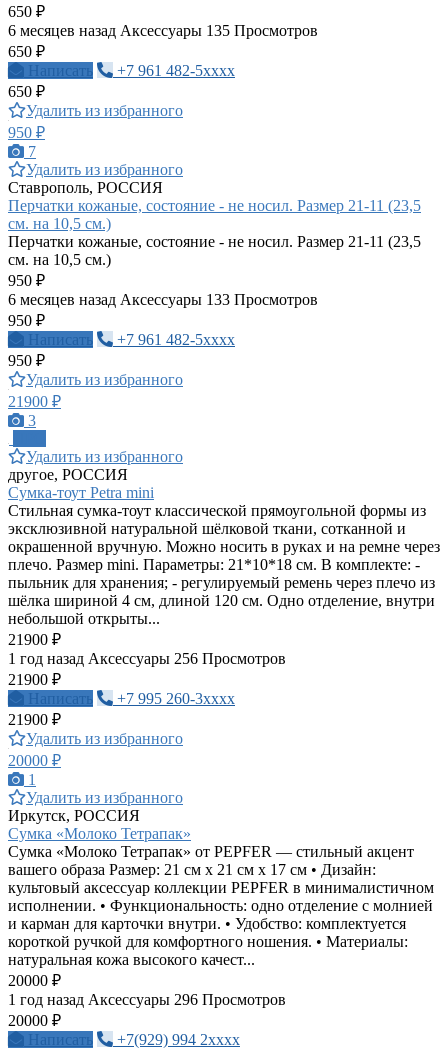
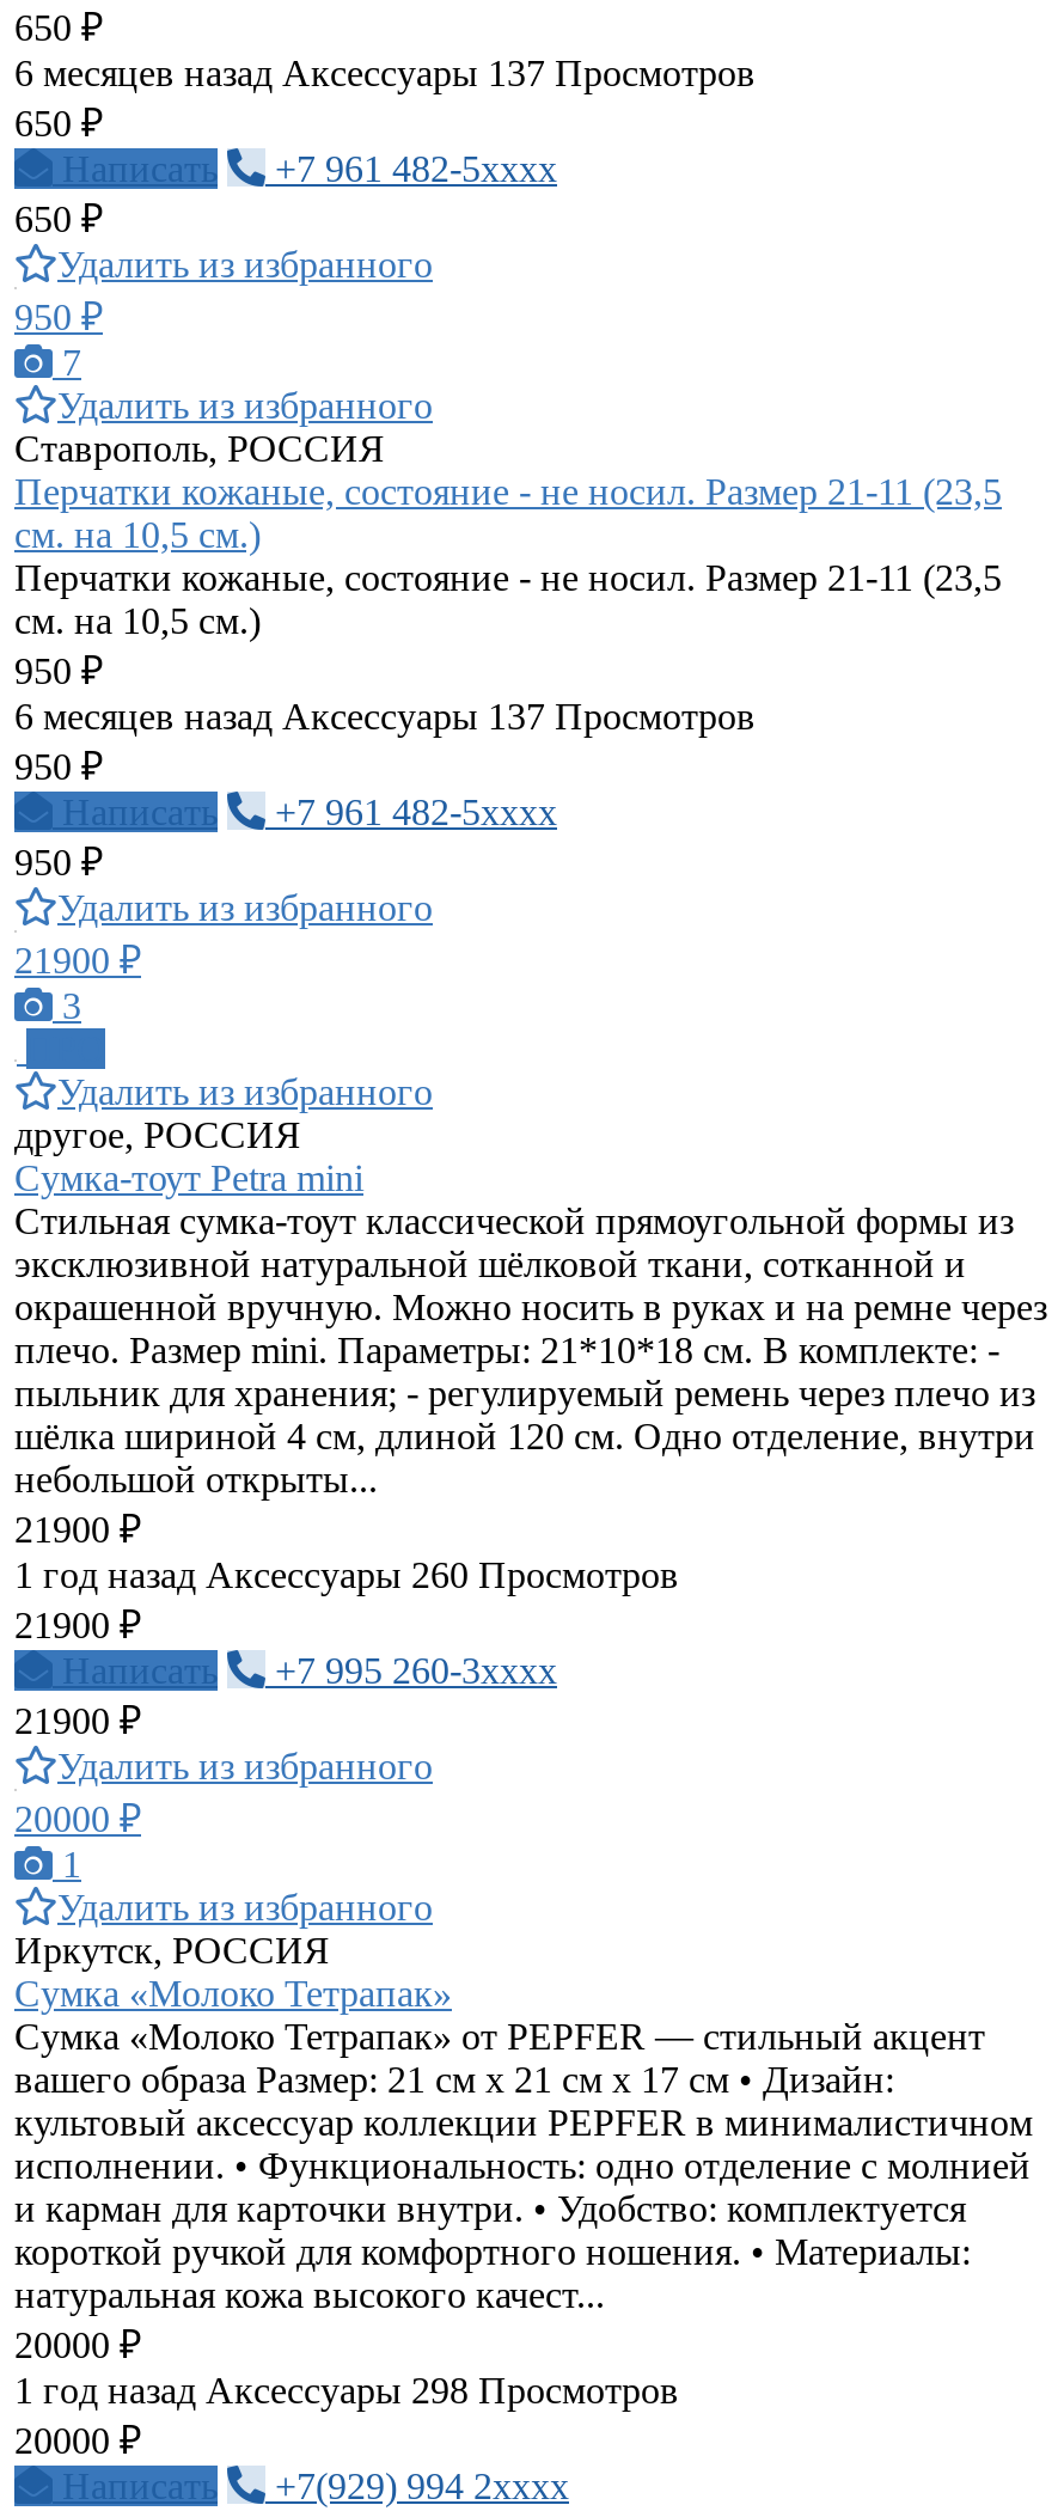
[8,22,318,39] 6 месяцев назад Аксессуары 135 Просмотров -> [14,53,756,93] 6 месяцев назад Аксессуары 137 Просмотров
[8,291,318,308] 6 месяцев назад Аксессуары 133 Просмотров -> [14,696,756,737] 6 месяцев назад Аксессуары 137 Просмотров
[8,650,286,667] 1 год назад Аксессуары 256 Просмотров -> [14,1554,679,1595] 1 год назад Аксессуары 260 Просмотров
[8,991,286,1008] 1 год назад Аксессуары 296 Просмотров -> [14,2370,679,2411] 1 год назад Аксессуары 298 Просмотров

